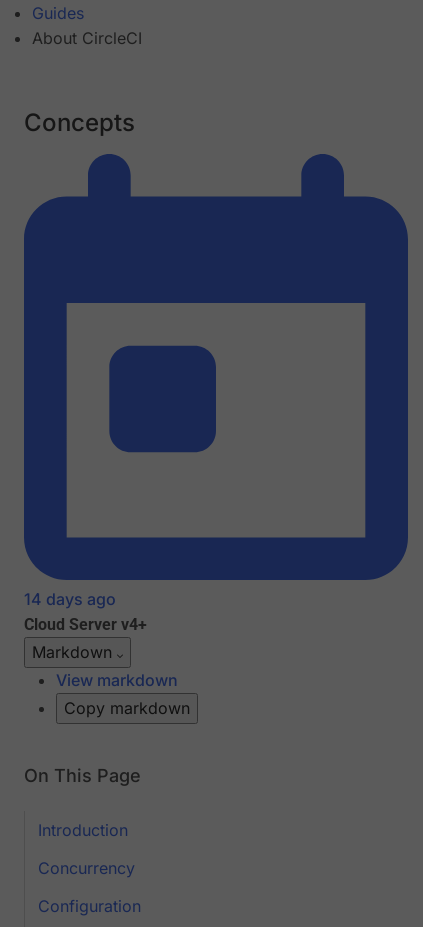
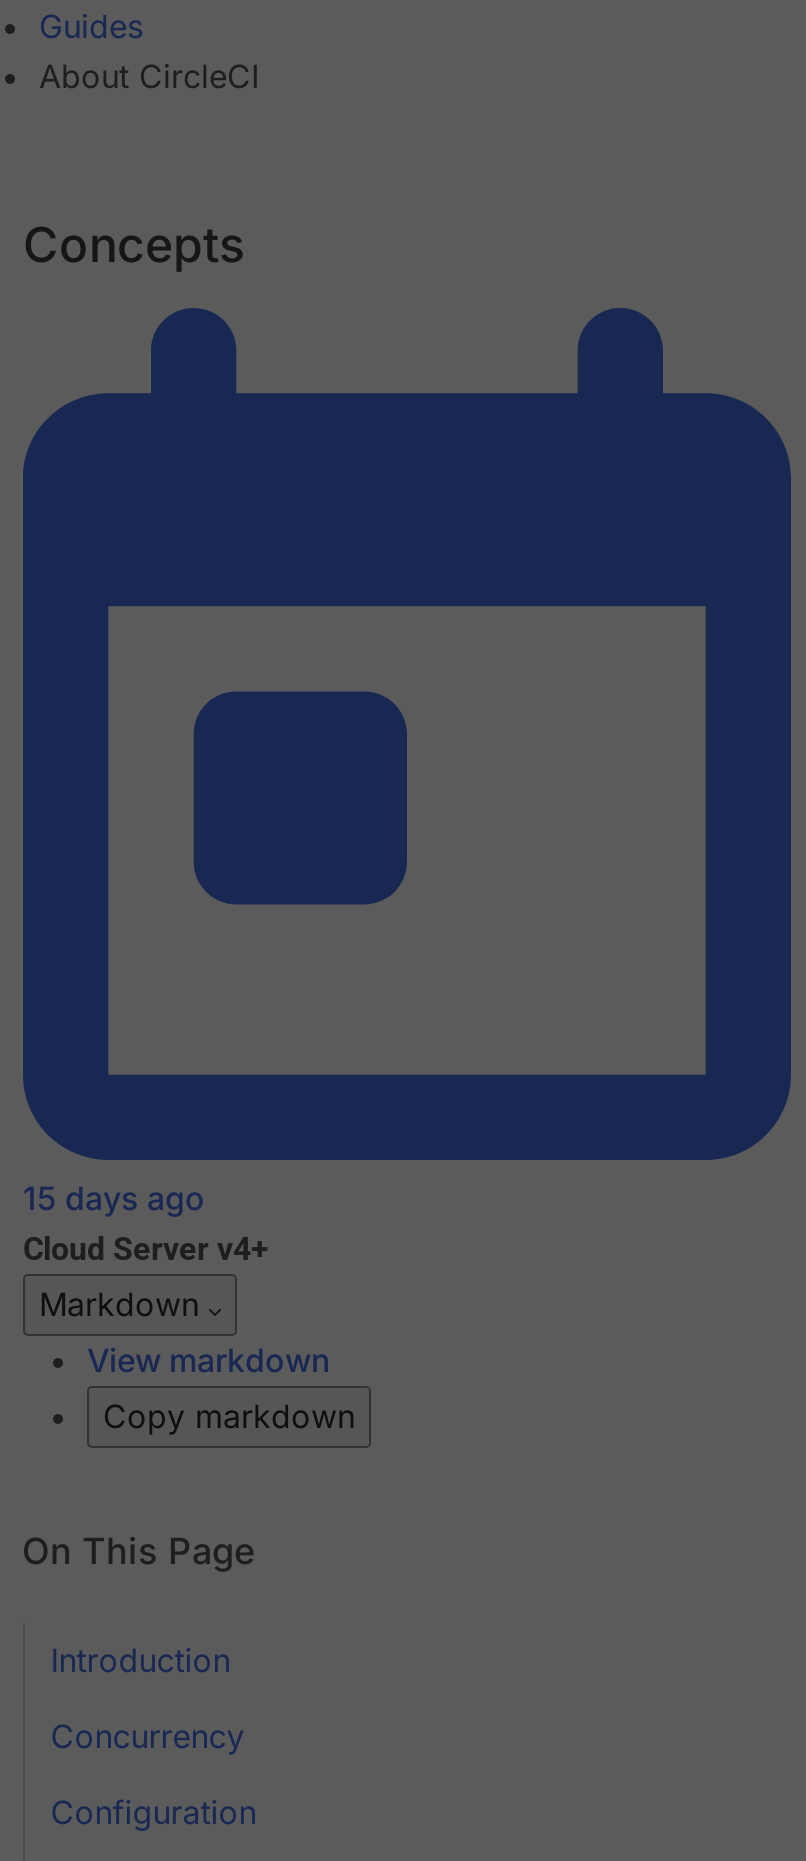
[24,589,116,609] 14 days ago -> [23,1179,205,1219] 15 days ago

